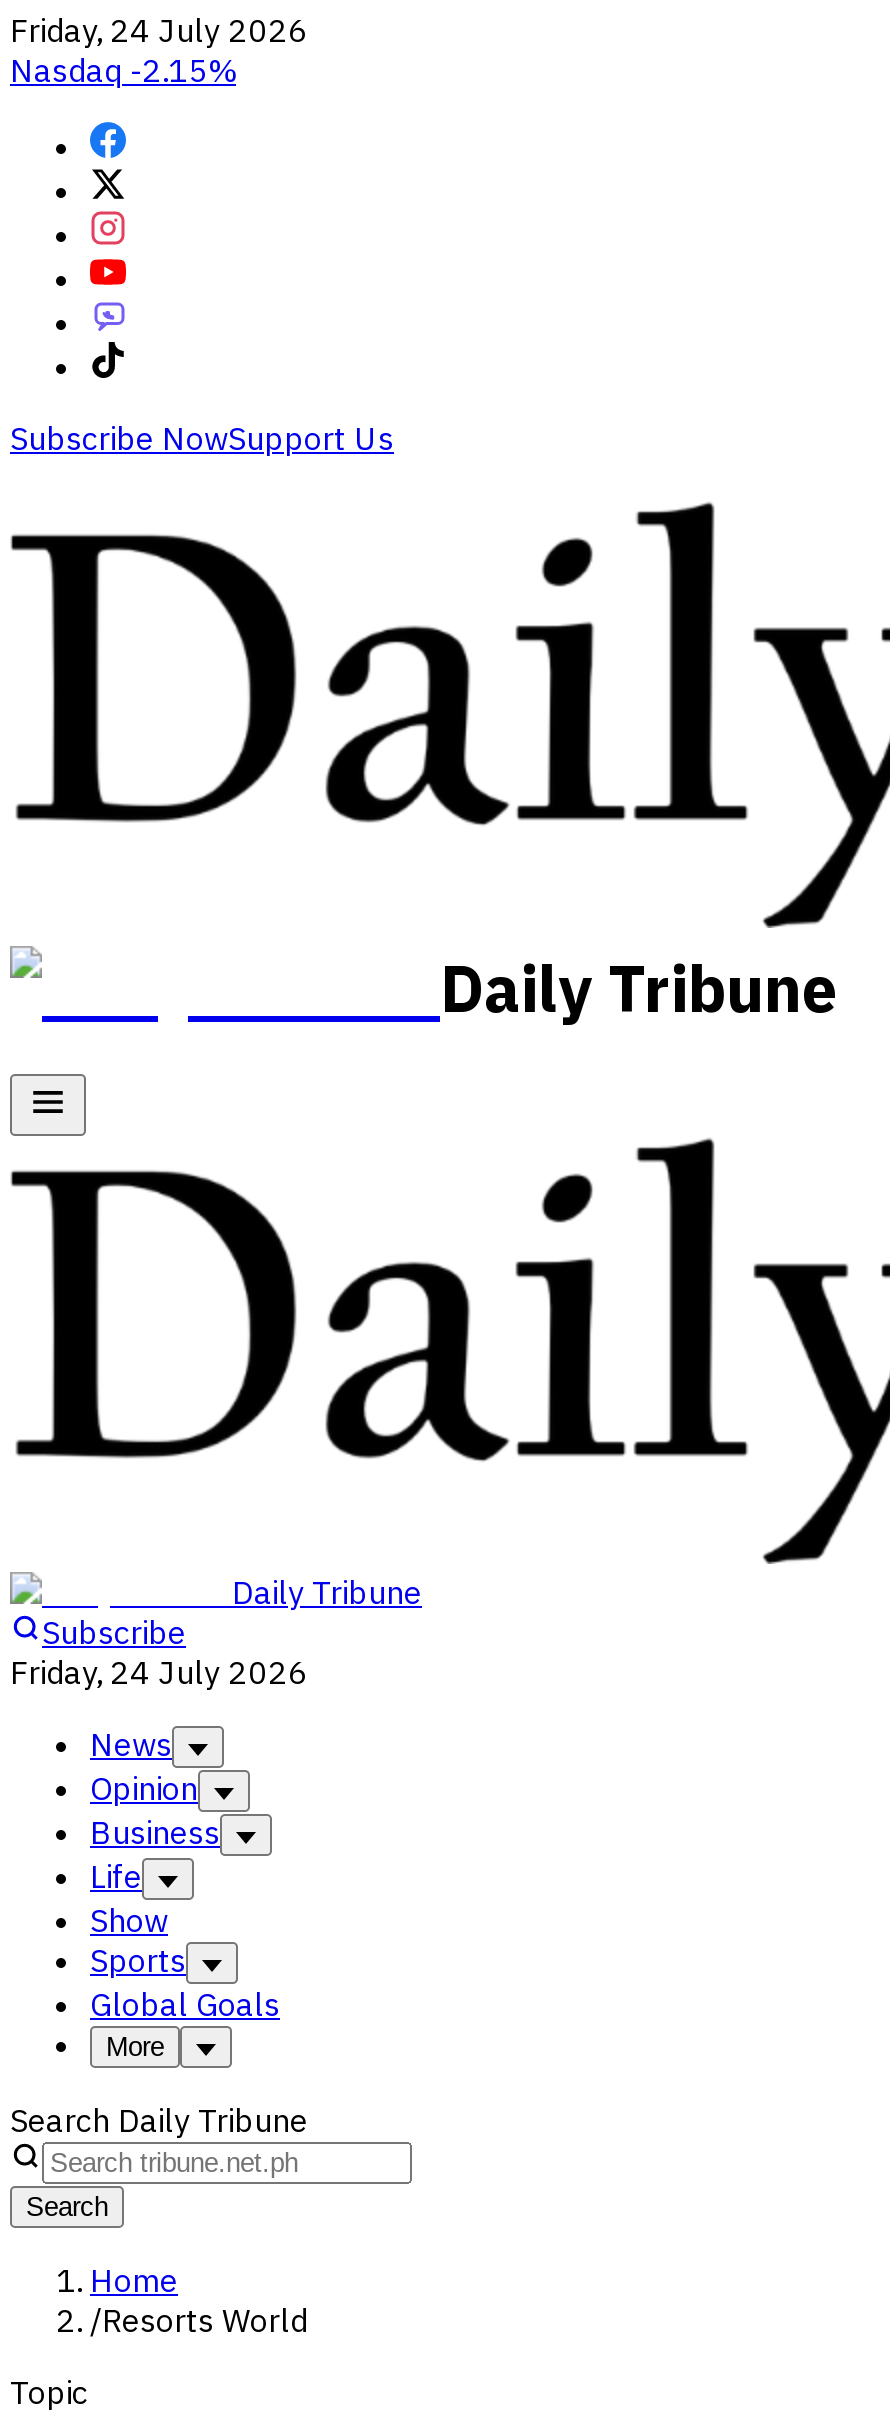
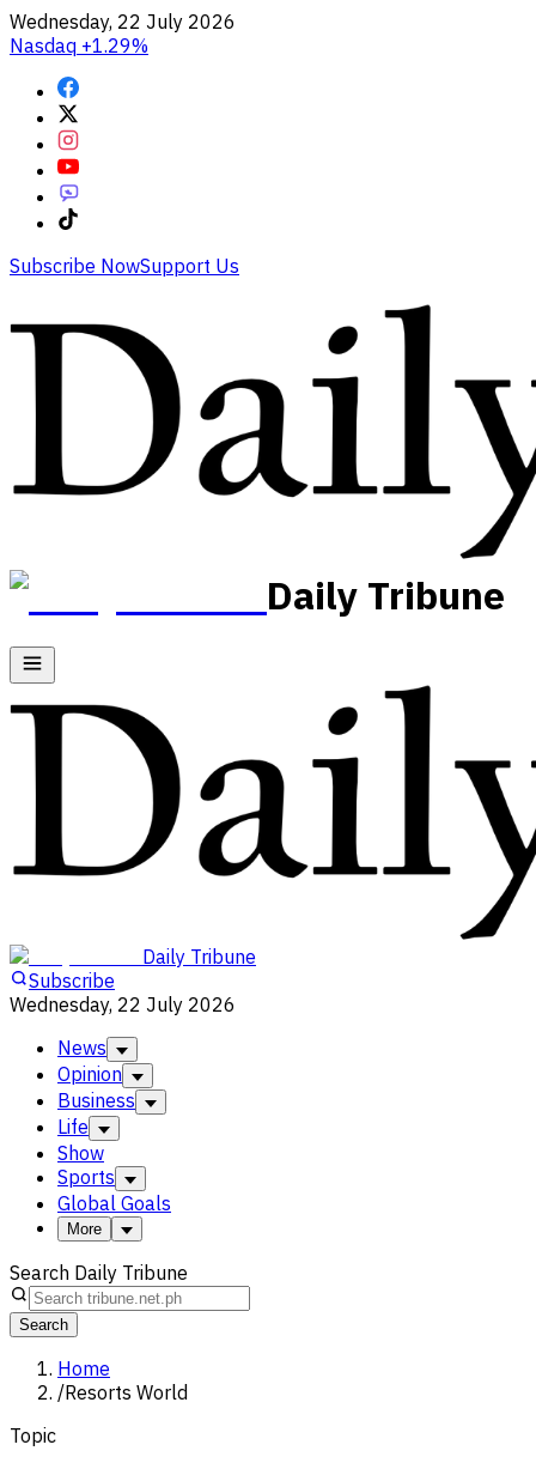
[10,10,308,50] Friday, 24 July 2026 -> [10,10,236,34] Wednesday, 22 July 2026
[10,50,236,90] Nasdaq -2.15% -> [10,34,148,57] Nasdaq +1.29%
[10,1652,308,1692] Friday, 24 July 2026 -> [10,992,236,1016] Wednesday, 22 July 2026

